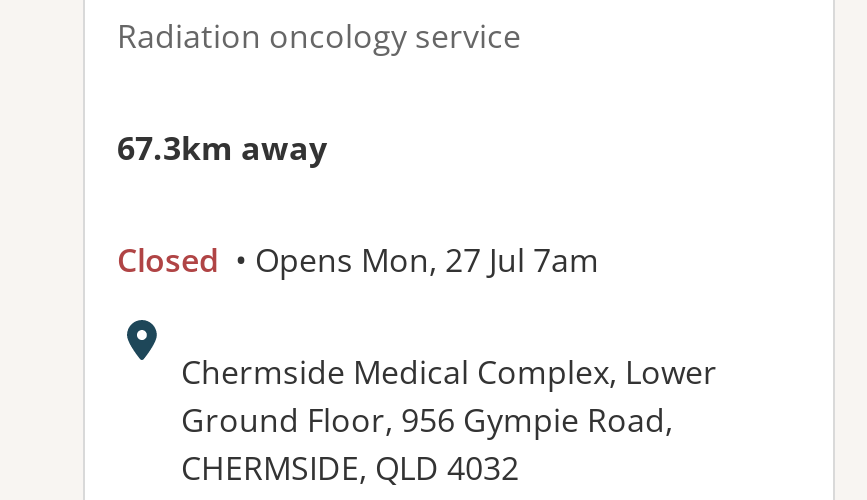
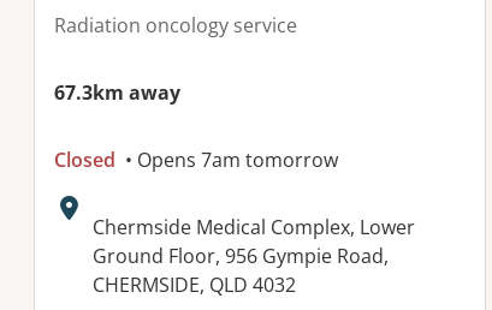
[117,239,599,283] Closed • Opens Mon, 27 Jul 7am -> [54,147,338,174] Closed • Opens 7am tomorrow

